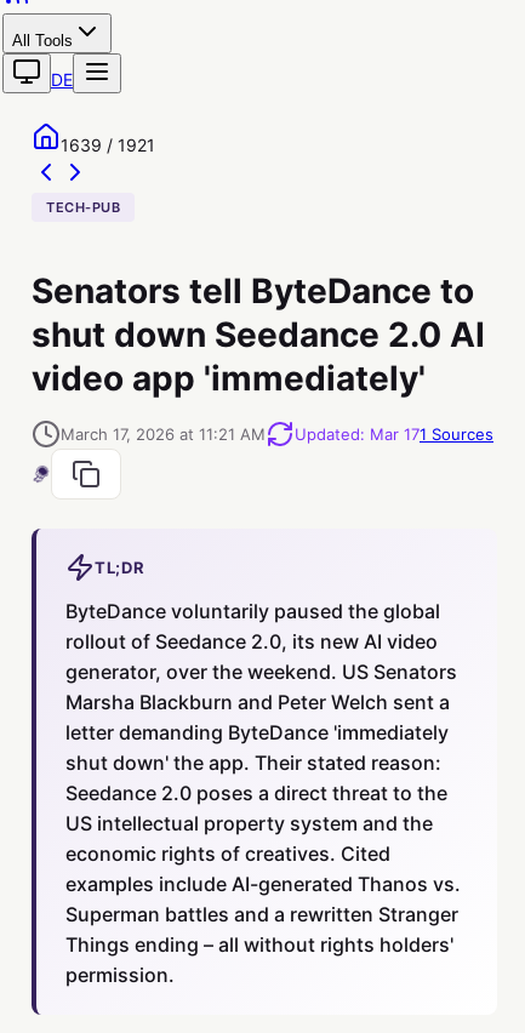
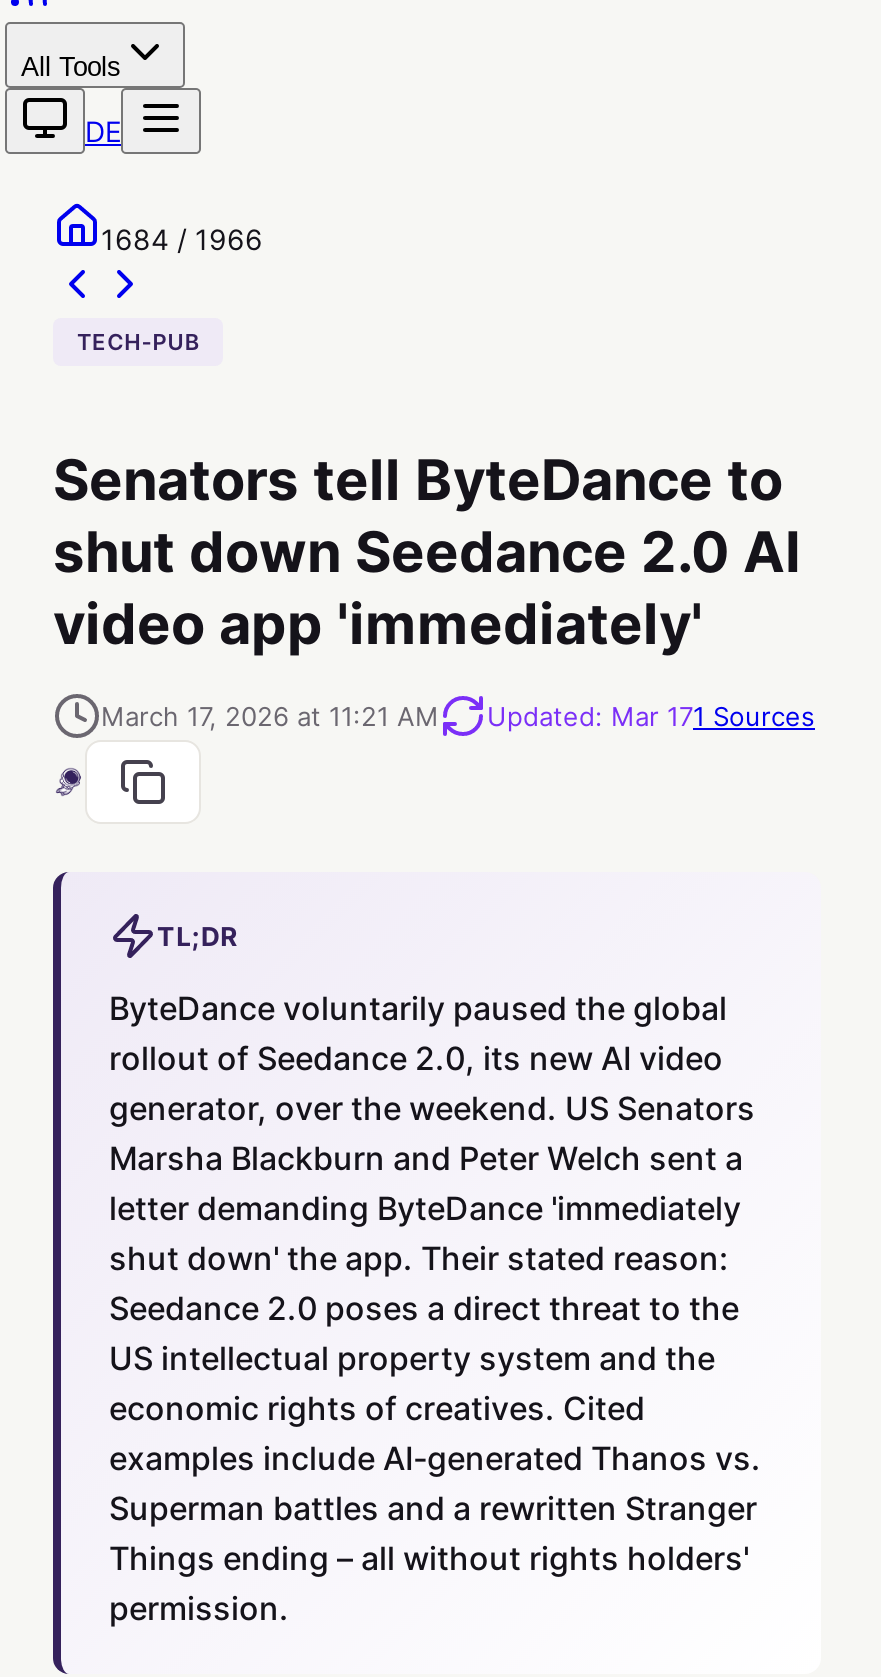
[61,135,155,155] 1639 / 1921 -> [101,222,263,256] 1684 / 1966

